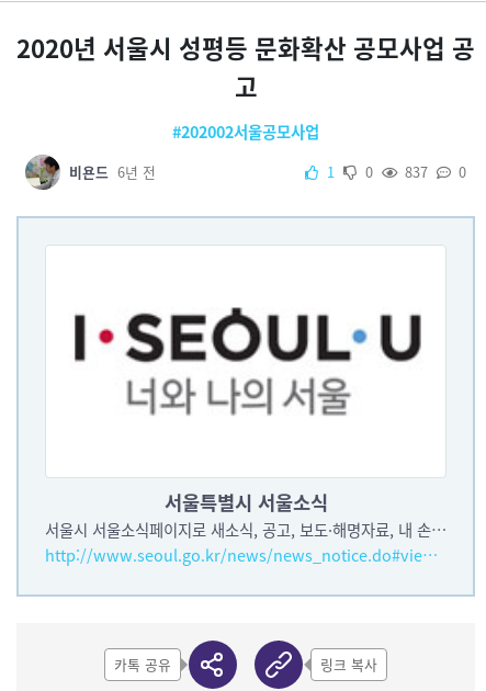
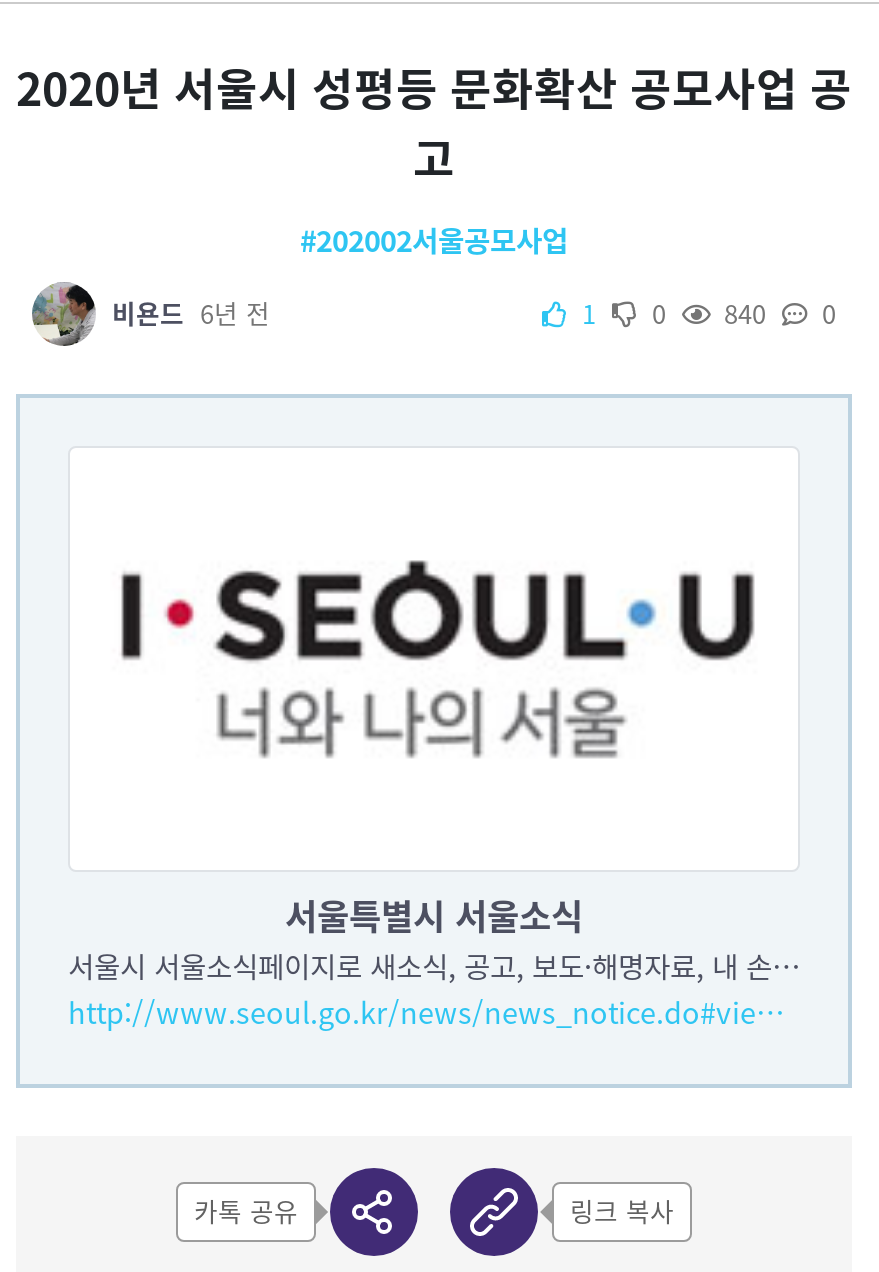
[324,161,466,182] 1 0 837 0 -> [576,294,836,332] 1 0 840 0

